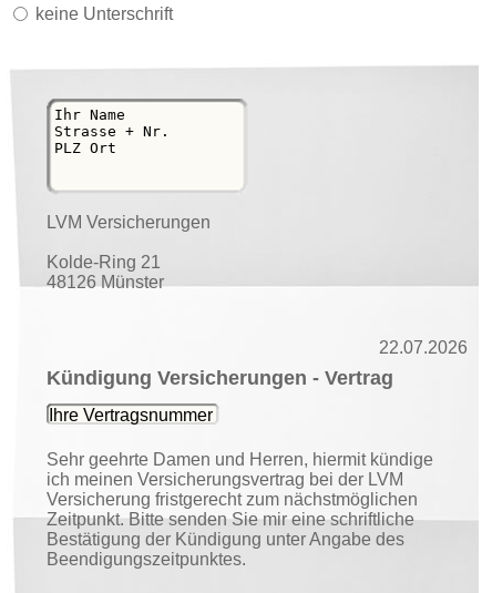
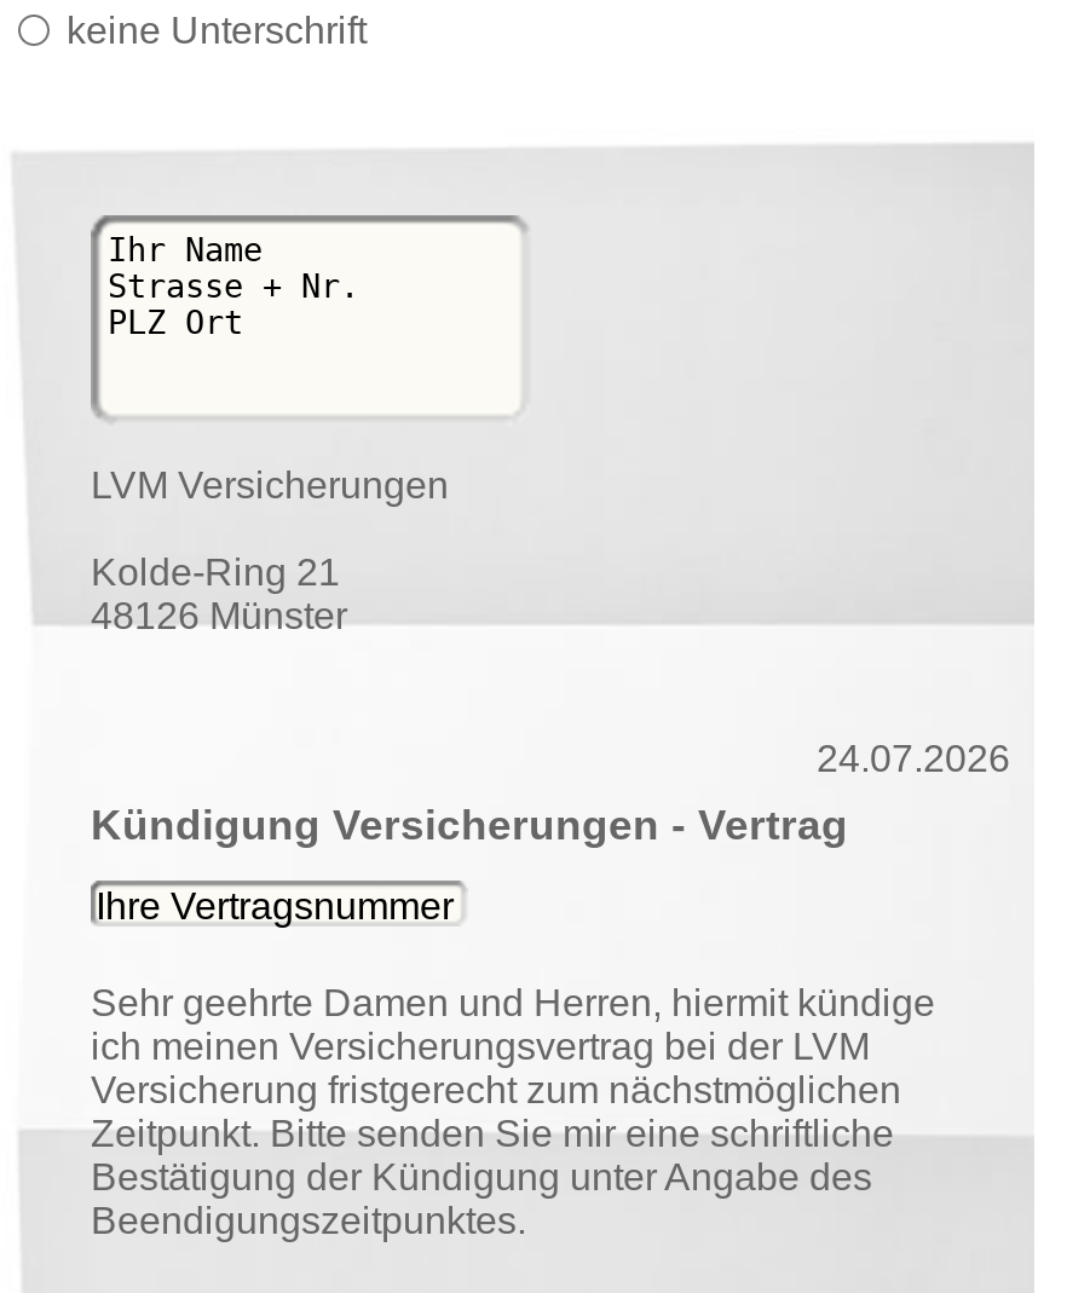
[379,338,468,357] 22.07.2026 -> [817,738,1010,779] 24.07.2026

